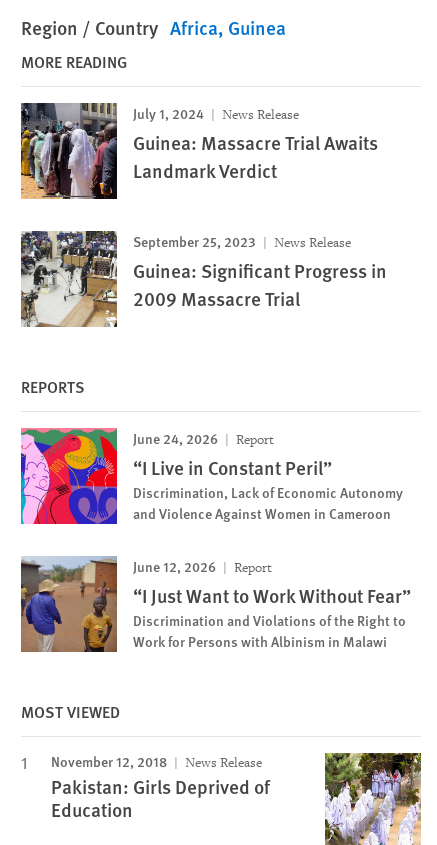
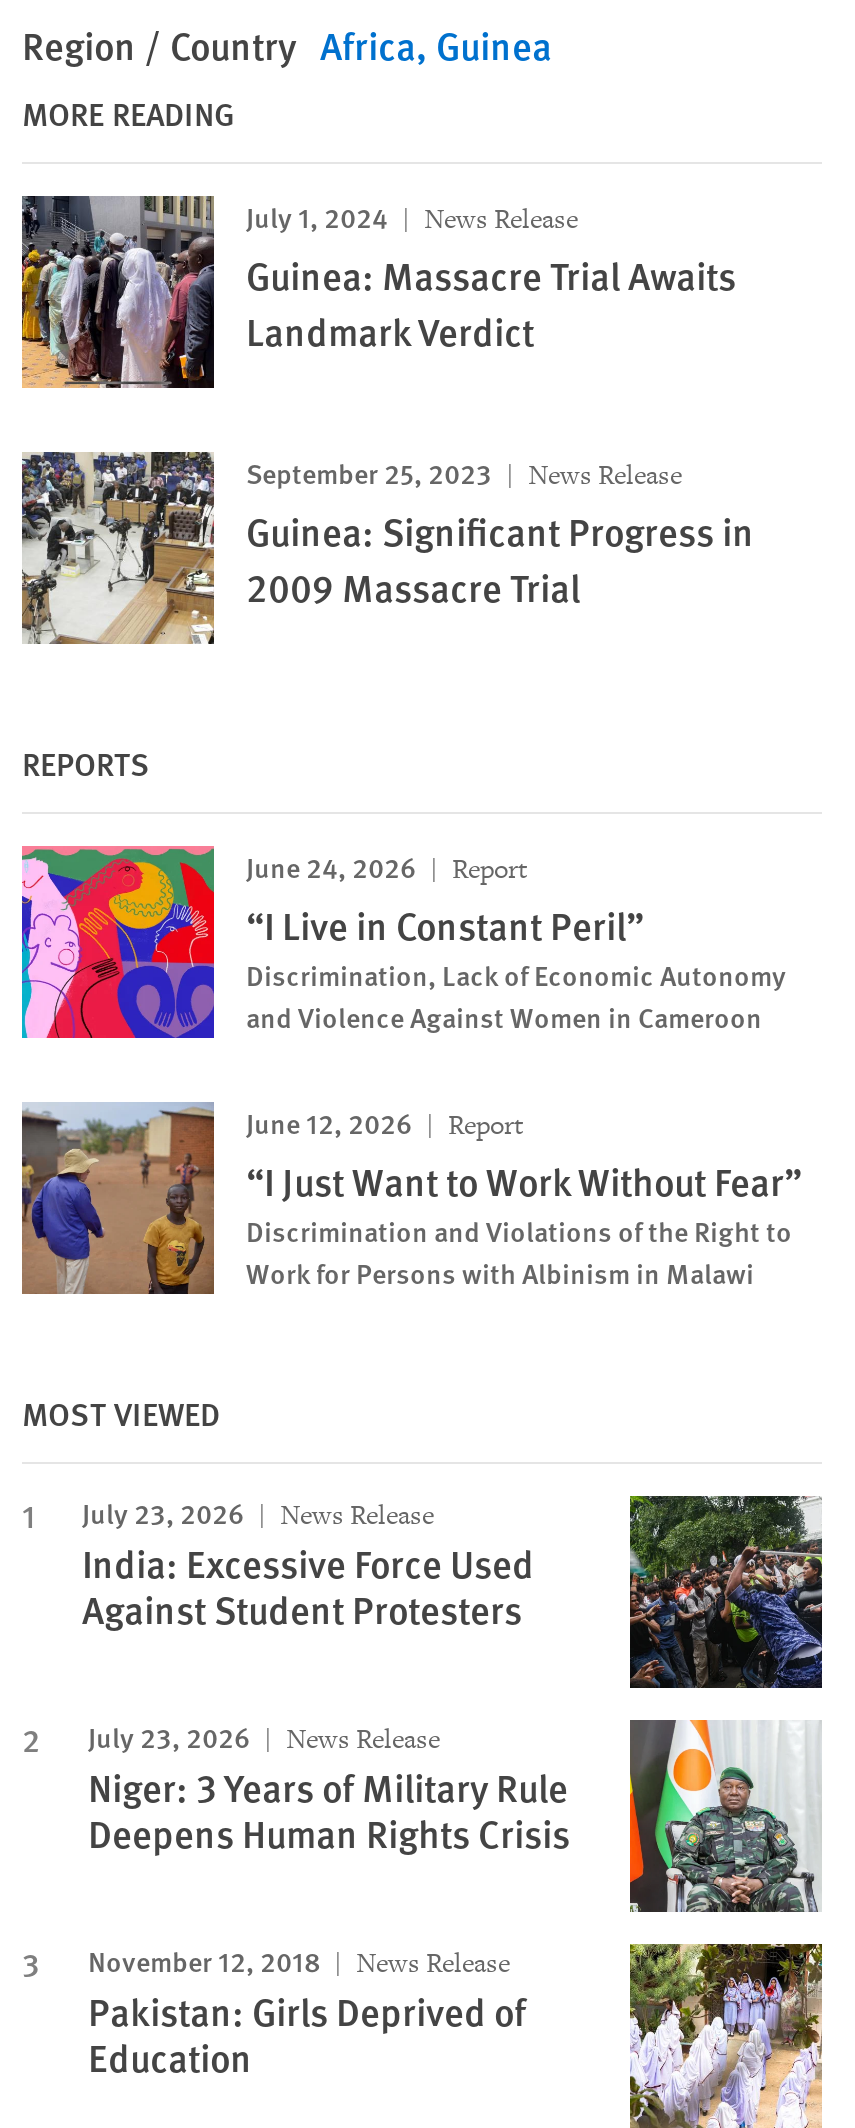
none -> [82,1492,824,1860] [image] | July 23, 2026 | News Release | India: Excessive Force Used | Against Student Protesters | July 23, 2026 | News Release | Niger: 3 Years of Military Rule | Deepens Human Rights Crisis
none -> [628,1718,822,1914] [image]

